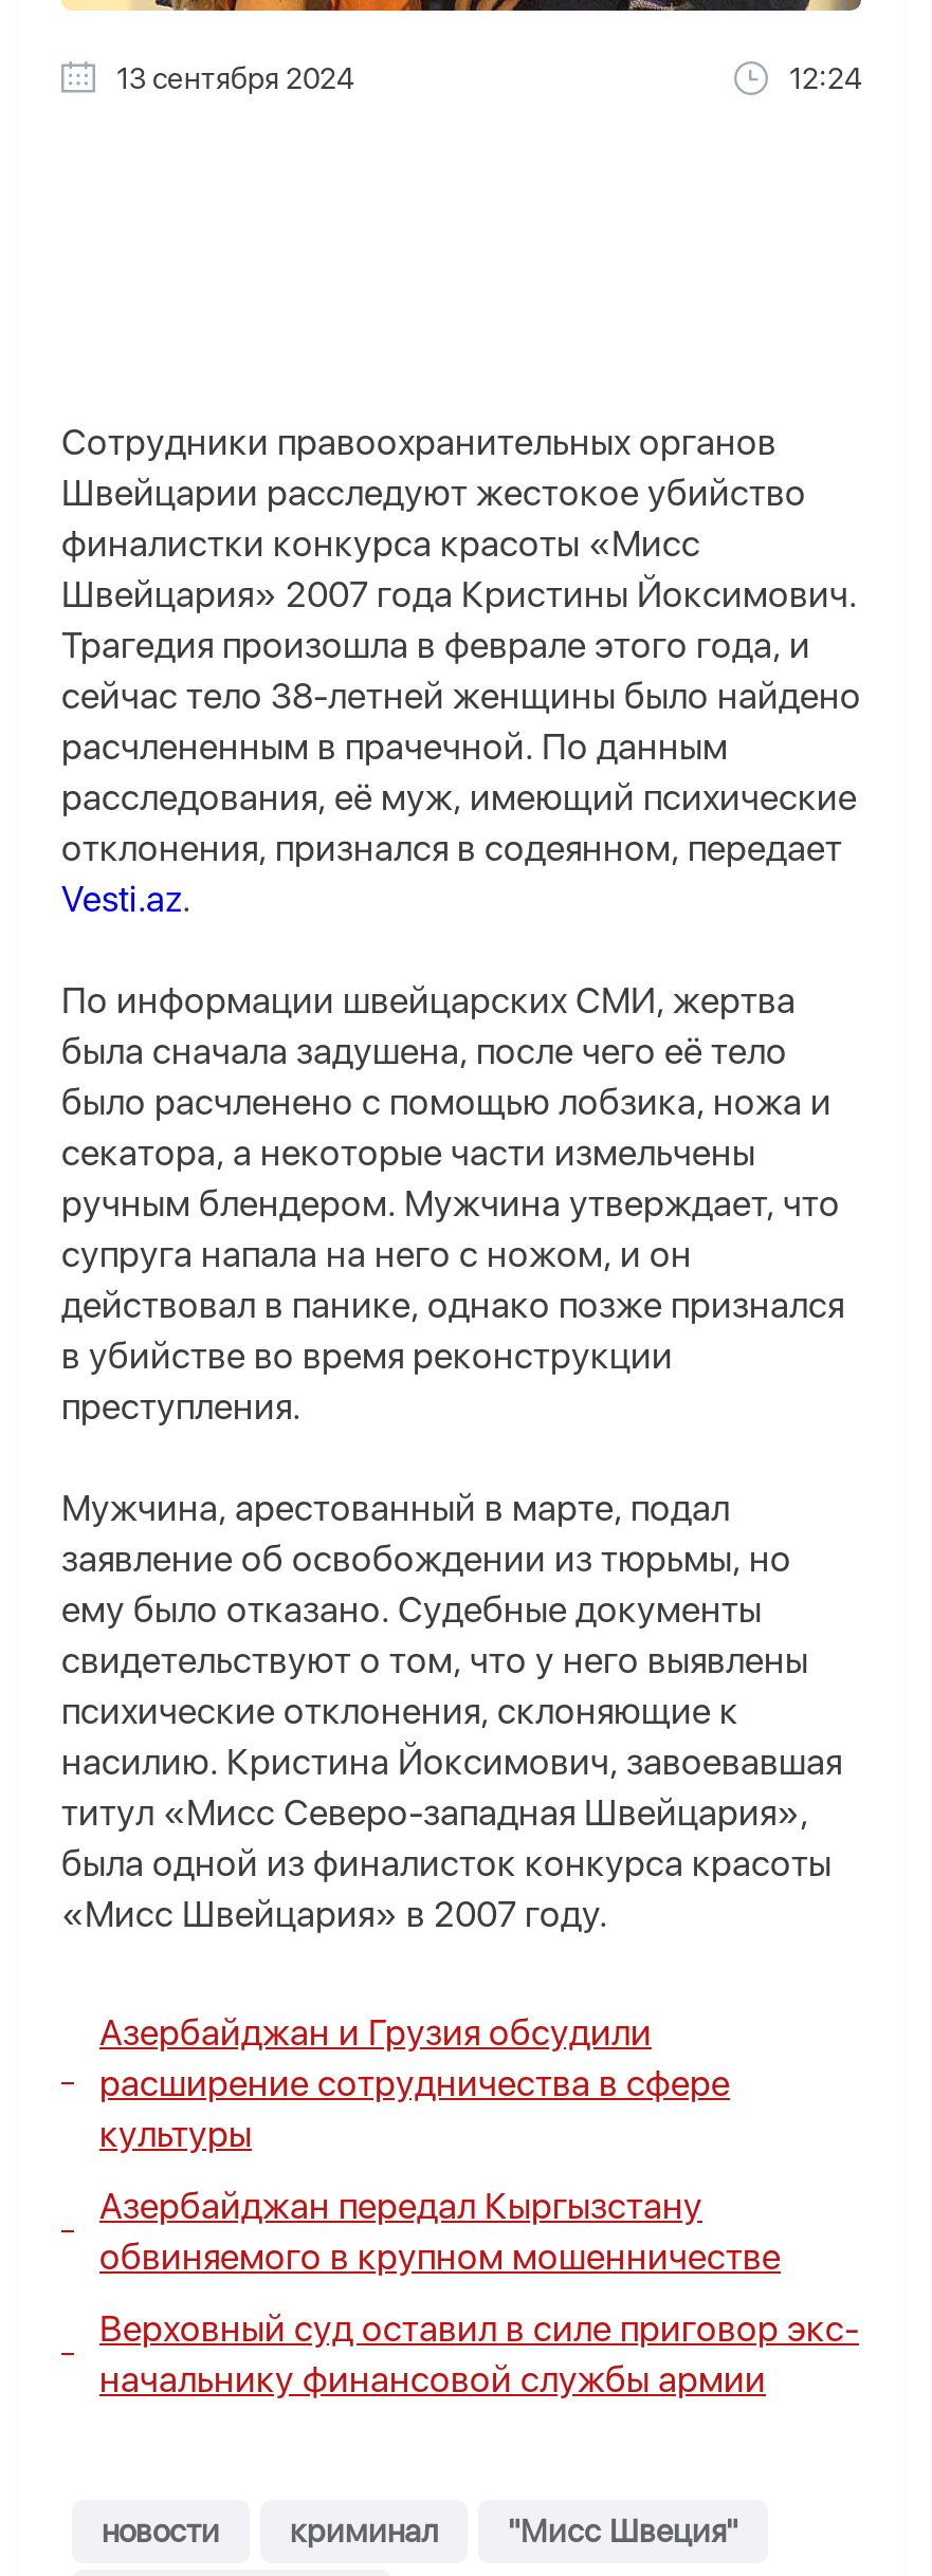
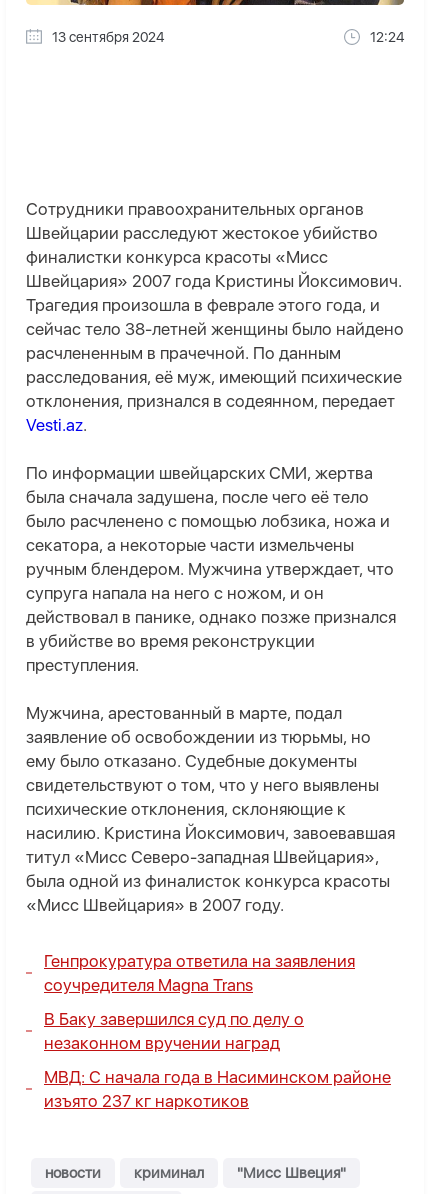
[99,2012,730,2156] Азербайджан и Грузия обсудили | расширение сотрудничества в сфере | культуры -> [44,951,355,995] Генпрокуратура ответила на заявления | соучредителя Magna Trans
[99,2185,781,2278] Азербайджан передал Кыргызстану | обвиняемого в крупном мошенничестве -> [44,1009,304,1053] В Баку завершился суд по делу о | незаконном вручении наград
[99,2308,859,2401] Верховный суд оставил в силе приговор экс- | начальнику финансовой службы армии -> [44,1067,391,1111] МВД: С начала года в Насиминском районе | изъято 237 кг наркотиков

